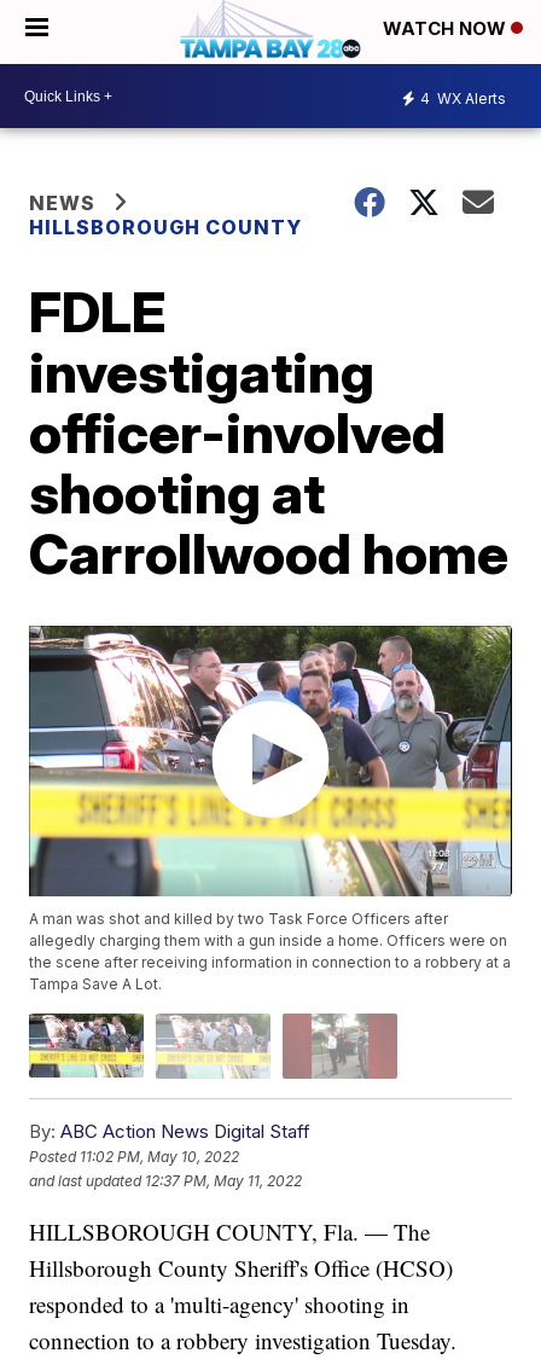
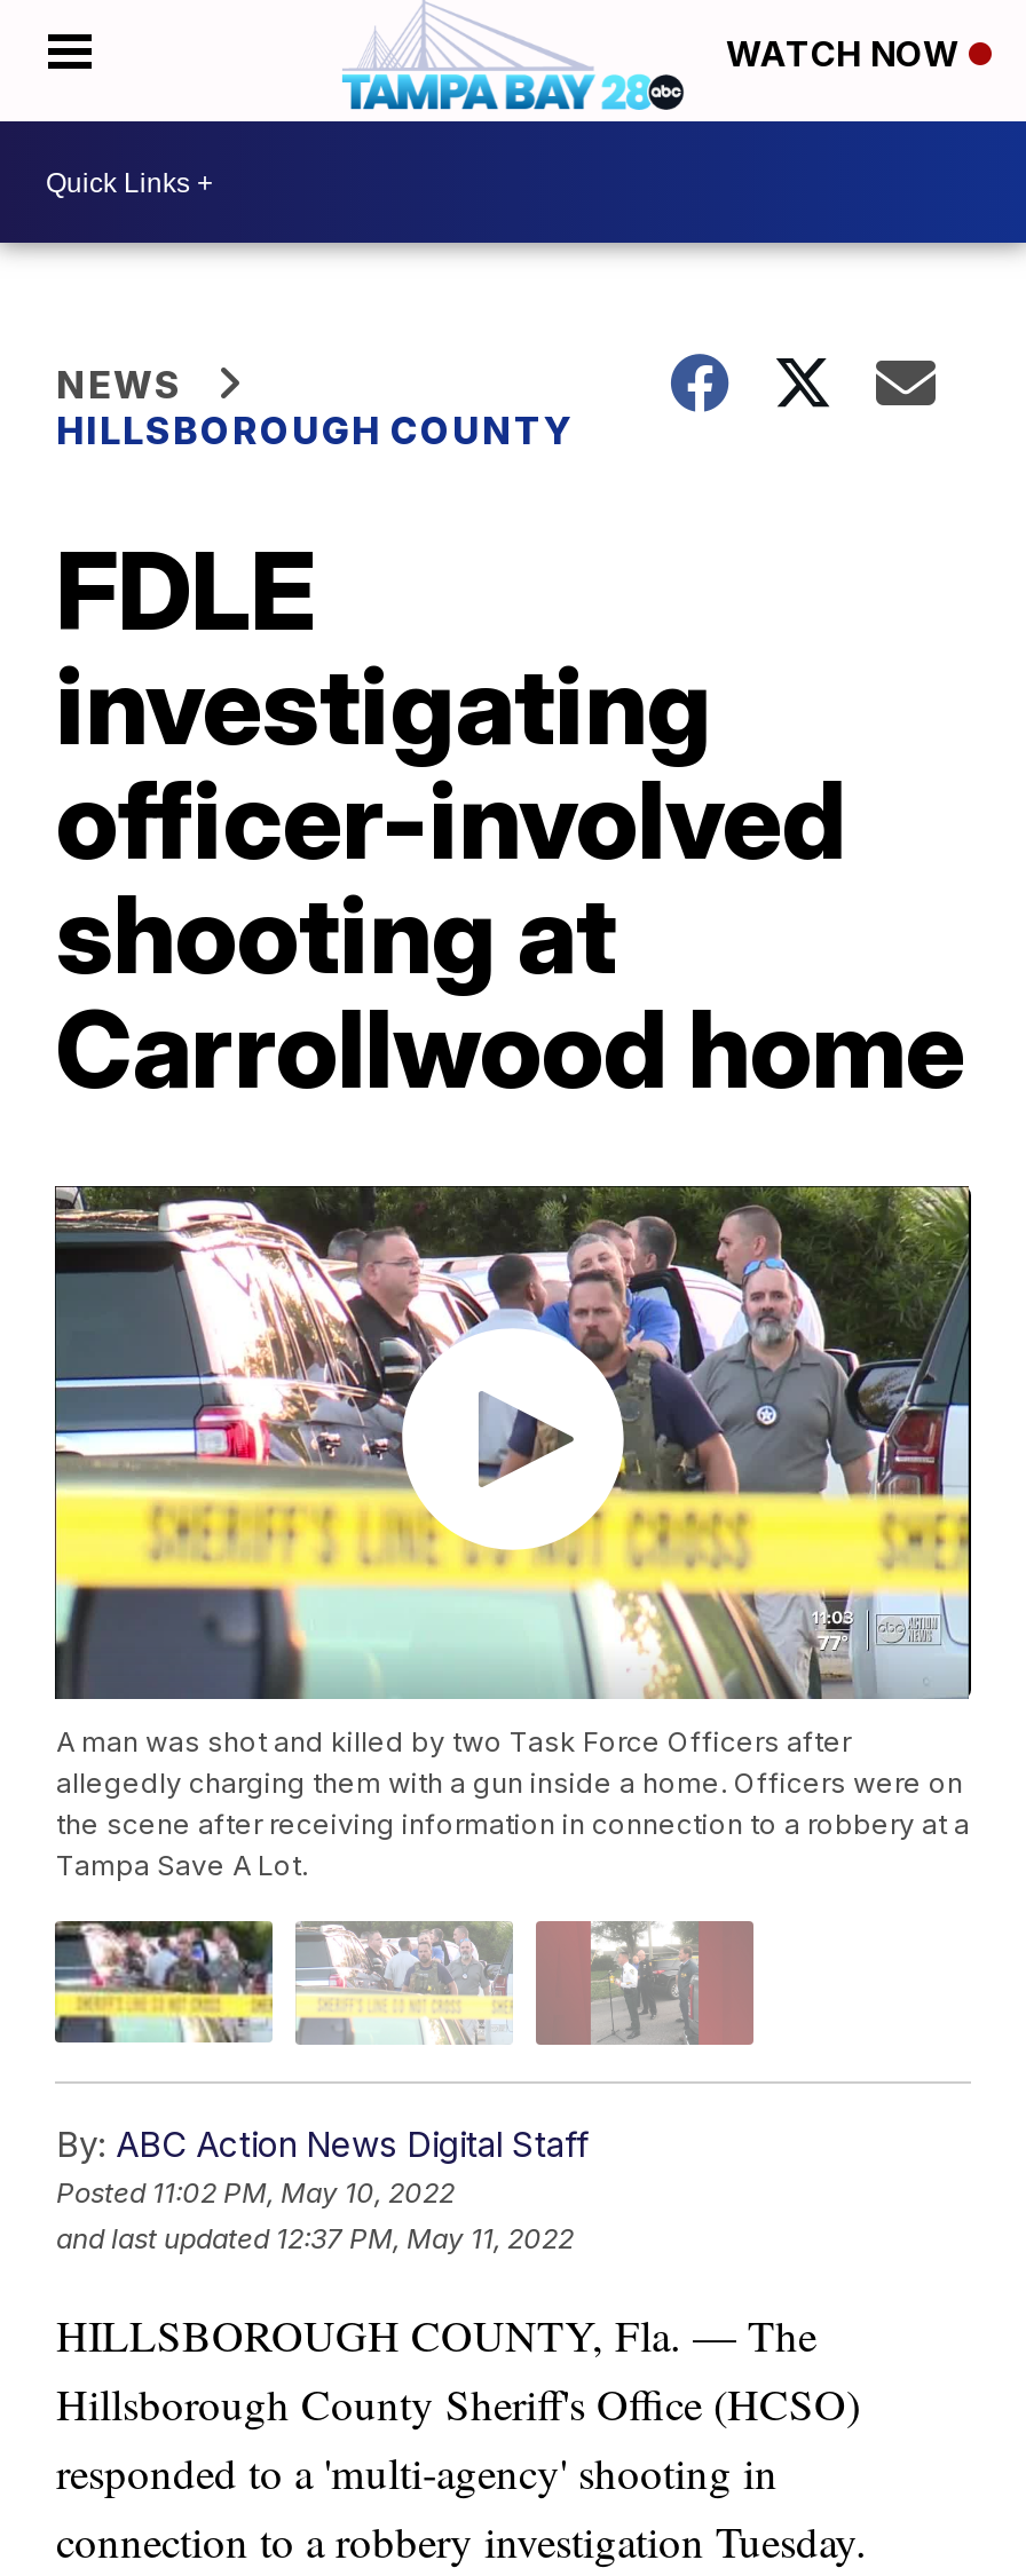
[420,89,506,107] 4 WX Alerts -> none

